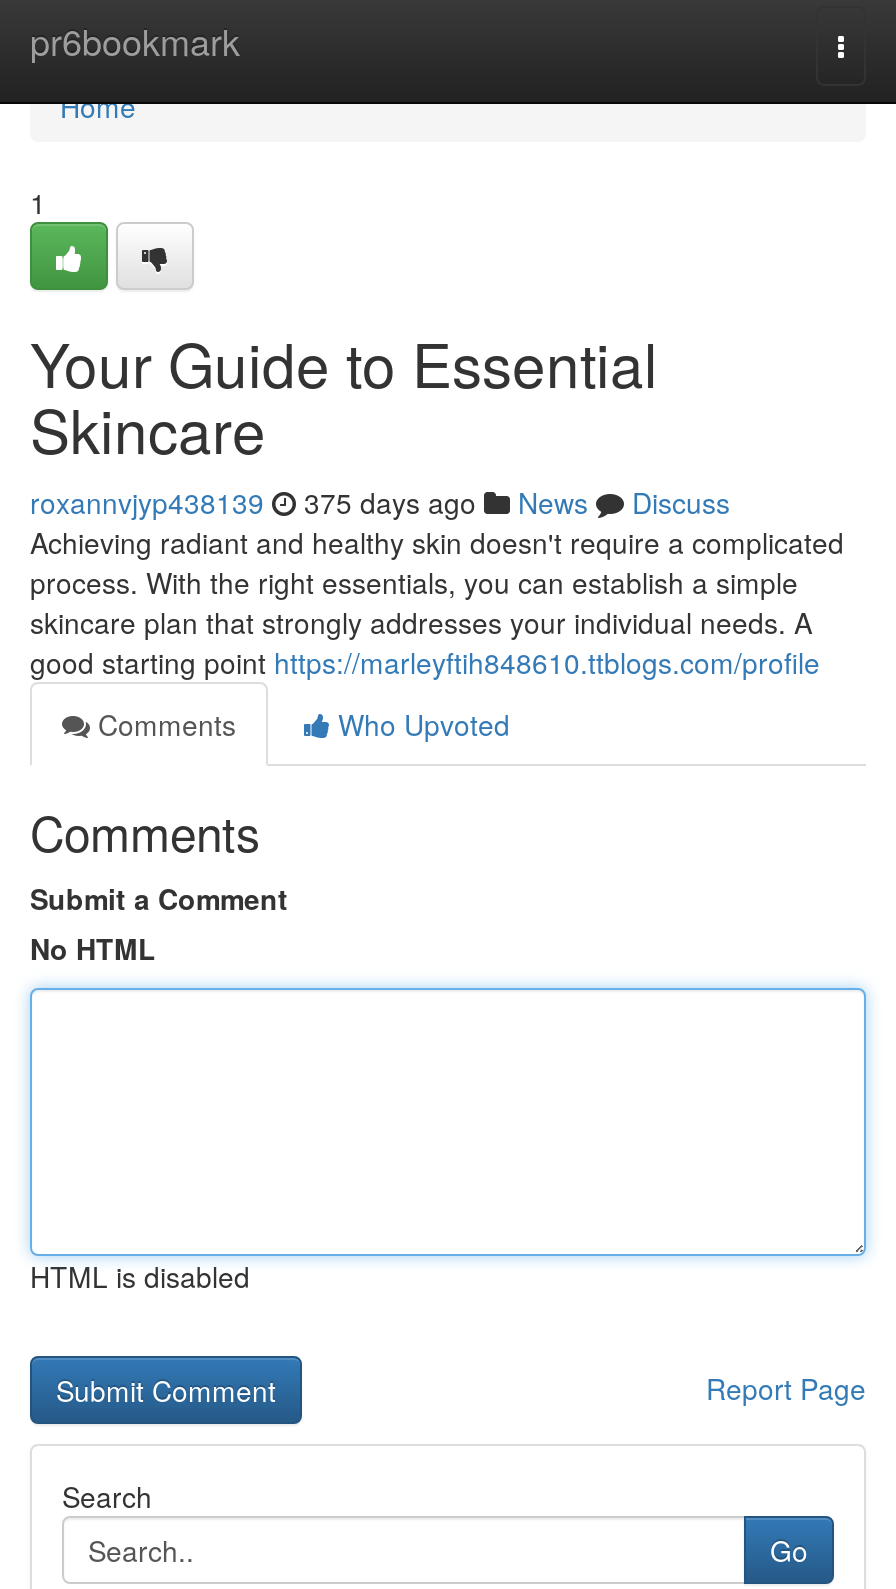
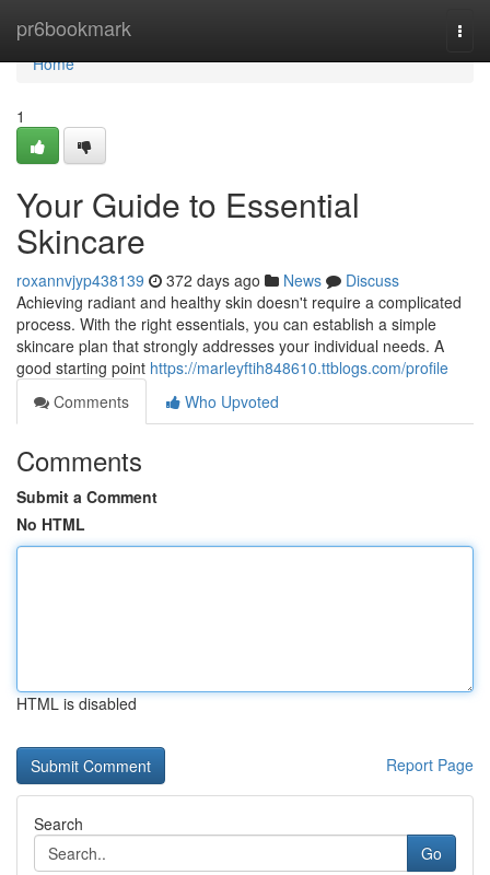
[30,482,730,522] roxannvjyp438139 375 days ago News Discuss -> [16,269,399,291] roxannvjyp438139 372 days ago News Discuss

